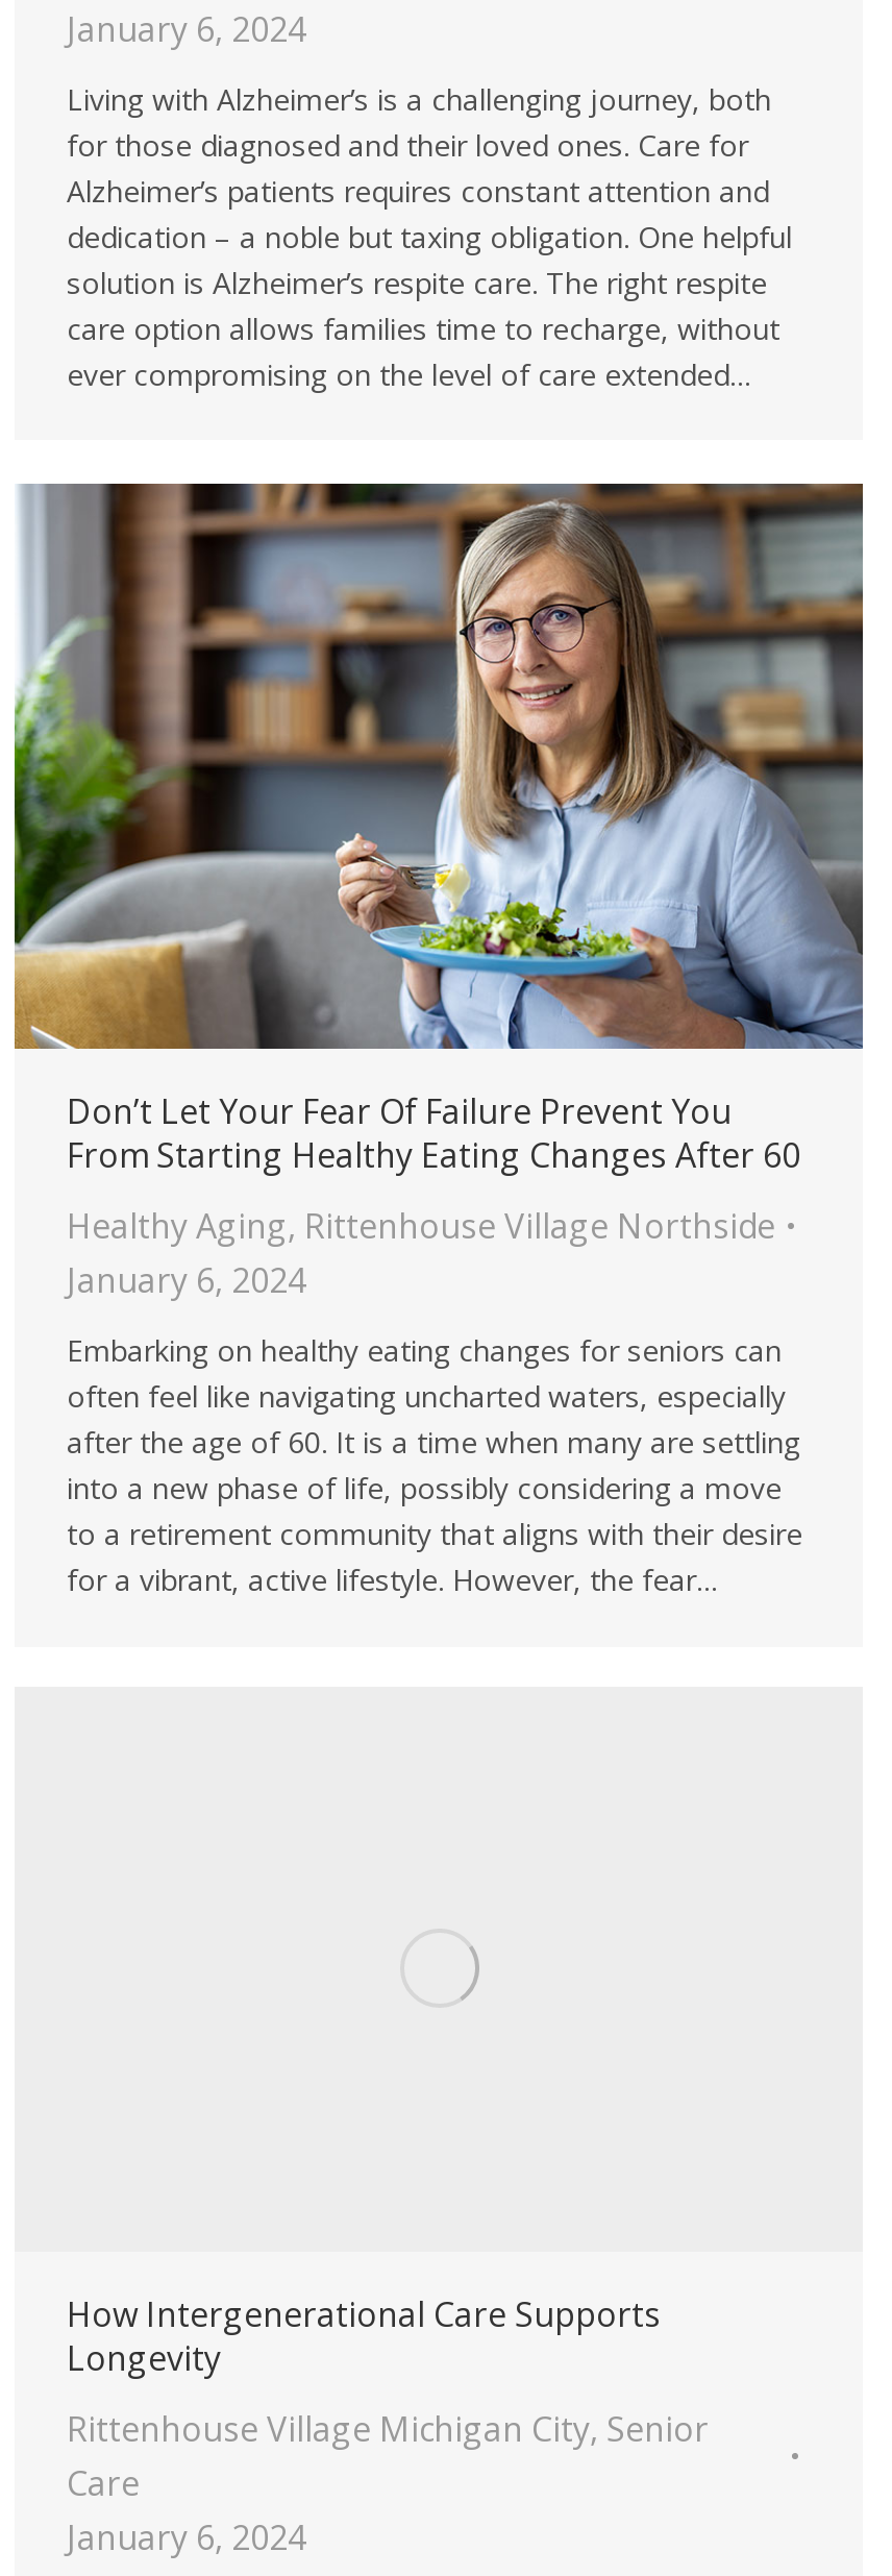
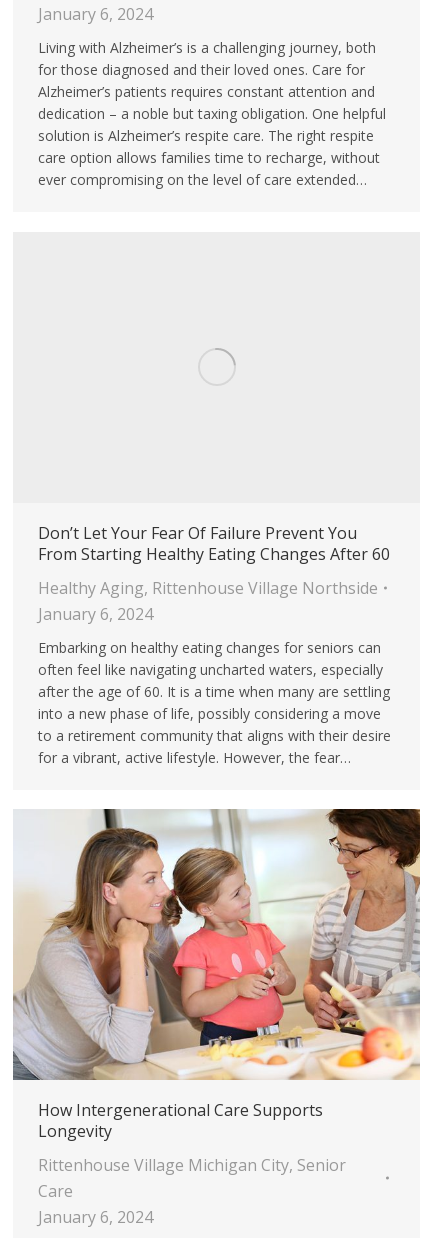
[13,482,865,1051] [image] -> none
none -> [12,808,421,1081] [image]

